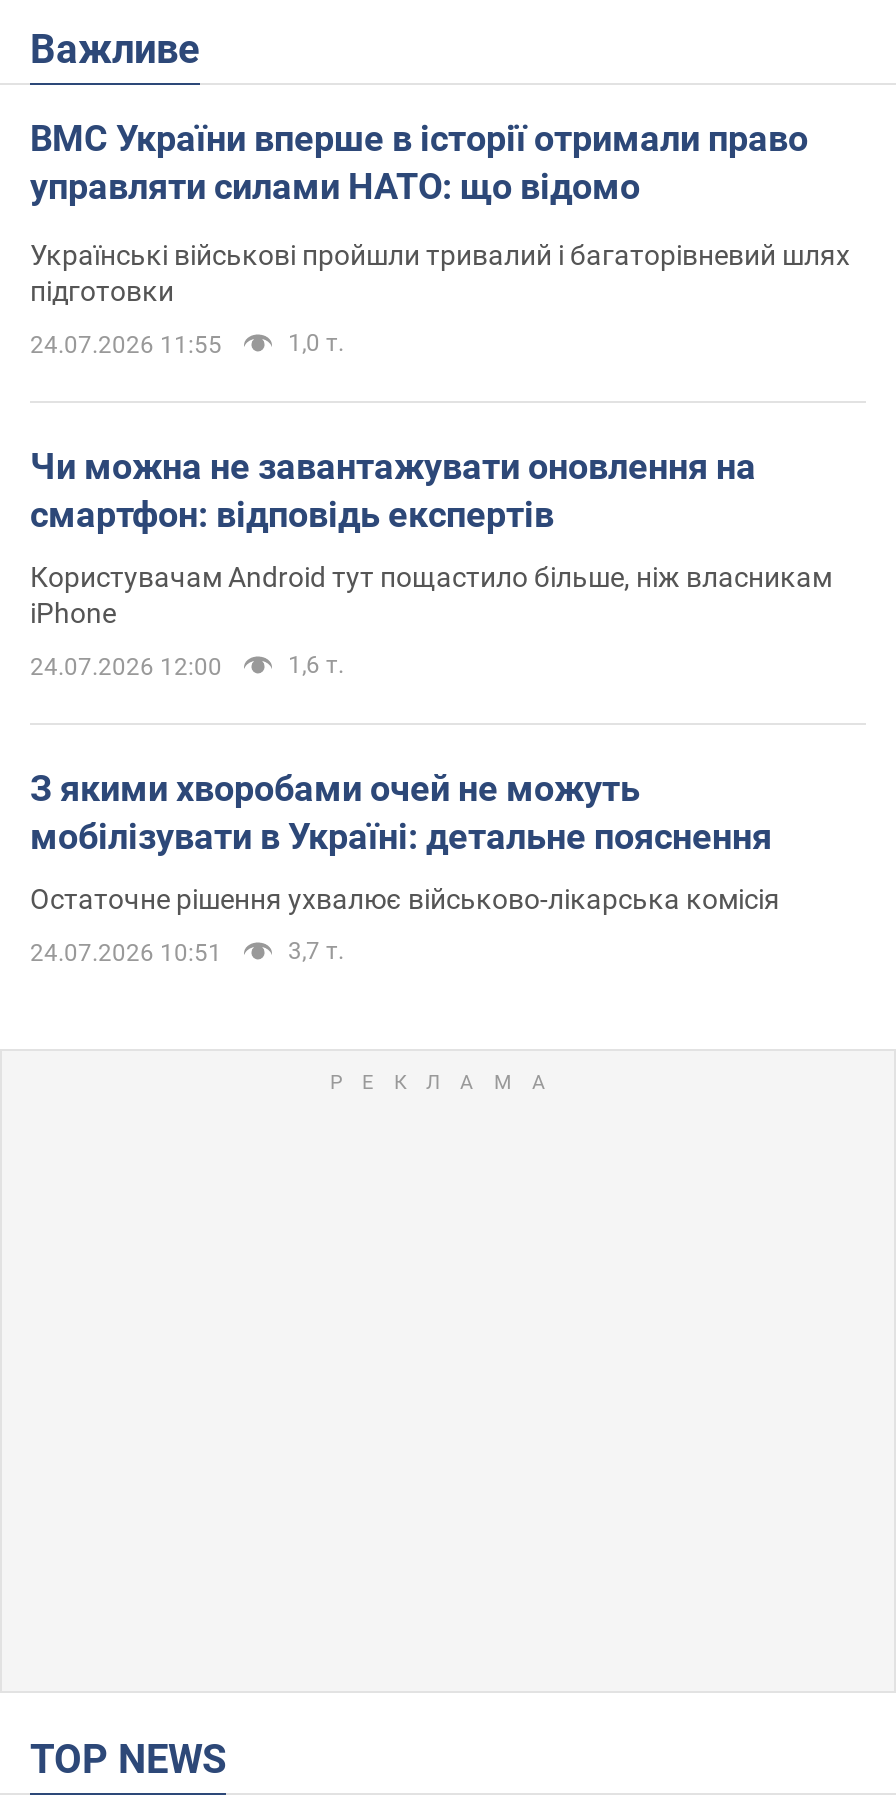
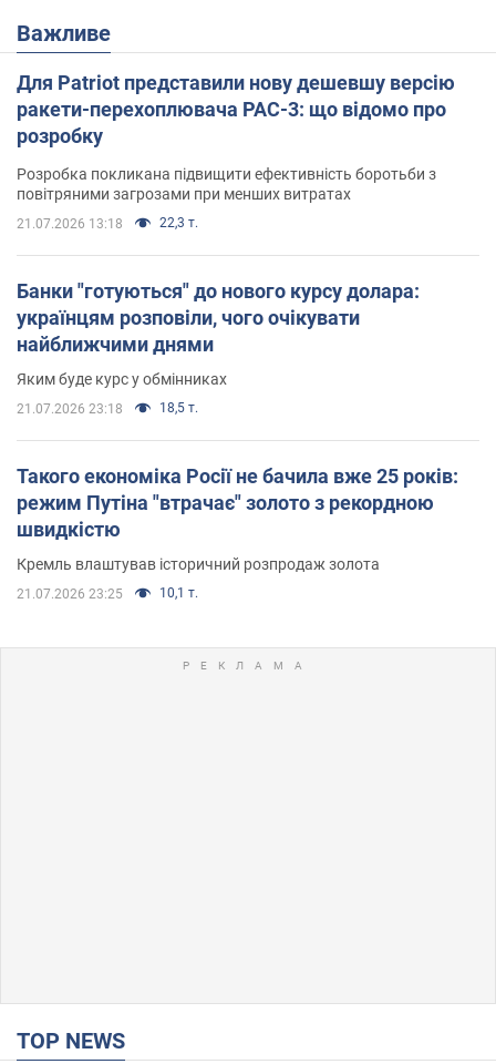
[30,118,808,208] ВМС України вперше в історії отримали право | управляти силами НАТО: що відомо -> [17,71,455,148] Для Patriot представили нову дешевшу версію | ракети-перехоплювача PAC-3: що відомо про | розробку
[30,240,850,308] Українські військові пройшли тривалий і багаторівневий шлях | підготовки -> [17,165,436,203] Розробка покликана підвищити ефективність боротьби з | повітряними загрозами при менших витратах
[30,330,344,360] 24.07.2026 11:55 | 1,0 т. -> [17,215,198,232] 21.07.2026 13:18 | 22,3 т.
[30,446,756,536] Чи можна не завантажувати оновлення на | смартфон: відповідь експертів -> [17,280,420,356] Банки "готуються" до нового курсу долара: | українцям розповіли, чого очікувати | найближчими днями
[30,562,832,630] Користувачам Android тут пощастило більше, ніж власникам | iPhone -> [17,371,227,388] Яким буде курс у обмінниках
[30,652,344,682] 24.07.2026 12:00 | 1,6 т. -> [17,400,198,417] 21.07.2026 23:18 | 18,5 т.
[30,768,772,858] З якими хворобами очей не можуть | мобілізувати в Україні: детальне пояснення -> [17,465,458,541] Такого економіка Росії не бачила вже 25 років: | режим Путіна "втрачає" золото з рекордною | швидкістю
[30,884,780,916] Остаточне рішення ухвалює військово-лікарська комісія -> [17,556,380,573] Кремль влаштував історичний розпродаж золота
[30,938,344,968] 24.07.2026 10:51 | 3,7 т. -> [17,586,198,602] 21.07.2026 23:25 | 10,1 т.

